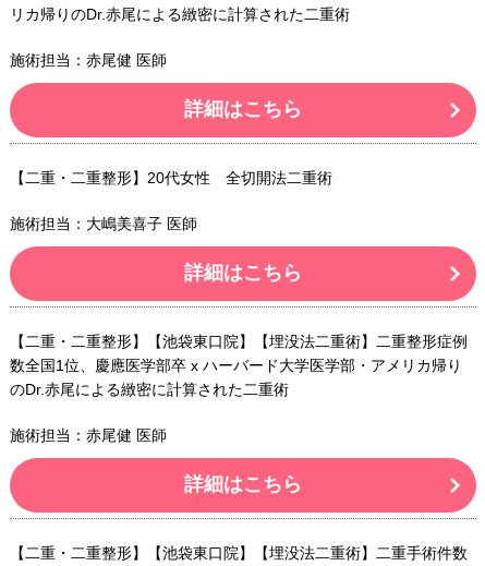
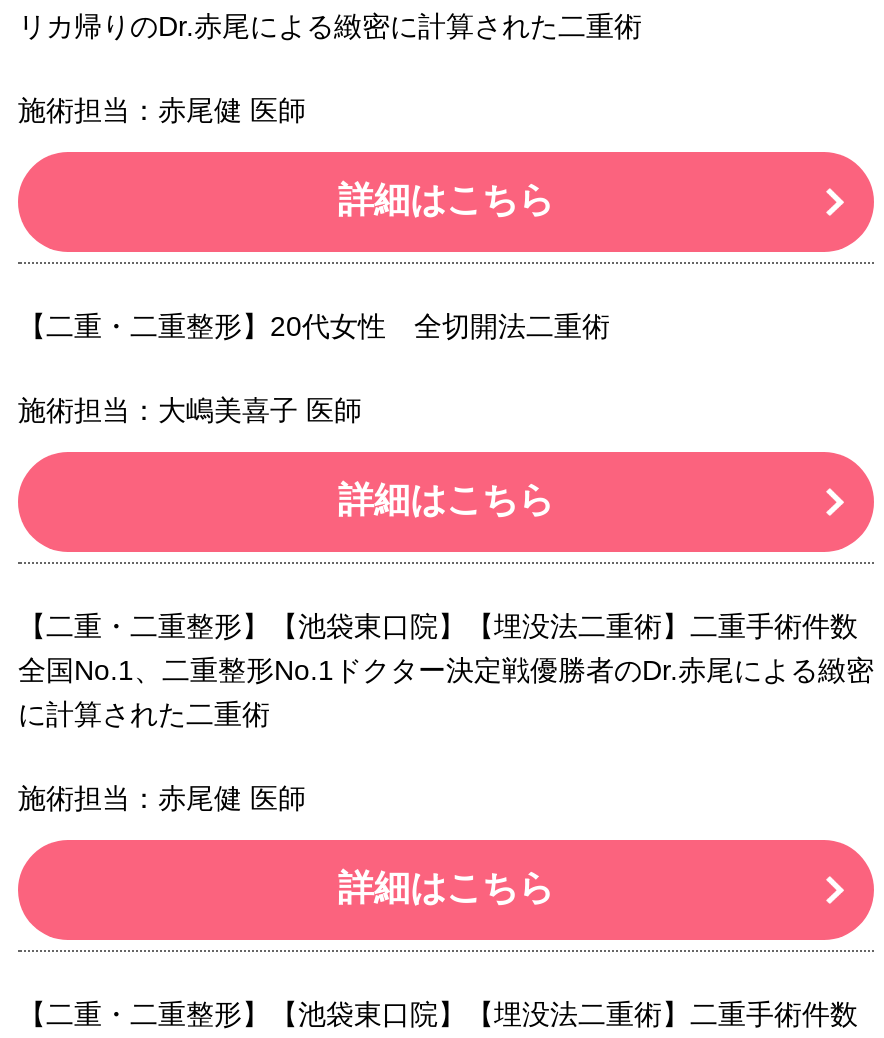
[10,333,468,398] 【二重・二重整形】【池袋東口院】【埋没法二重術】二重整形症例 | 数全国1位、慶應医学部卒 x ハーバード大学医学部・アメリカ帰り | のDr.赤尾による緻密に計算された二重術 -> [18,610,874,730] 【二重・二重整形】【池袋東口院】【埋没法二重術】二重手術件数 | 全国No.1、二重整形No.1ドクター決定戦優勝者のDr.赤尾による緻密 | に計算された二重術

